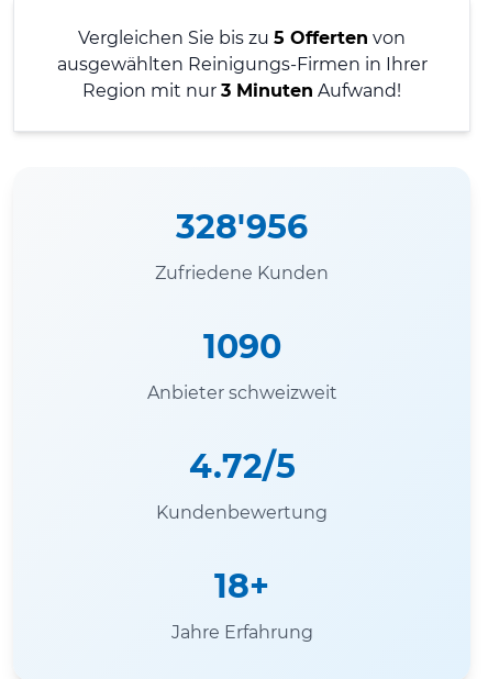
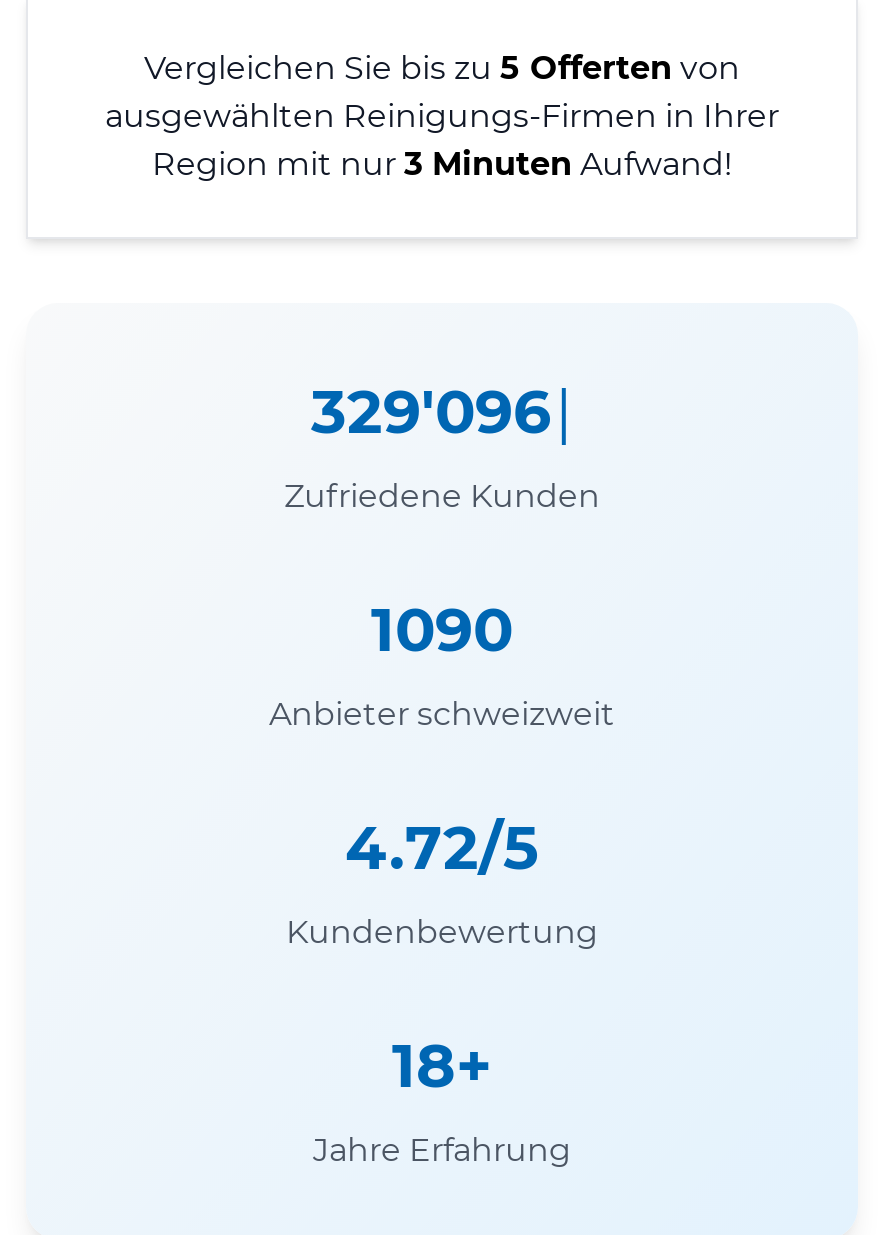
[176,206,308,247] 328'956 -> [322,375,562,449] 329'096

